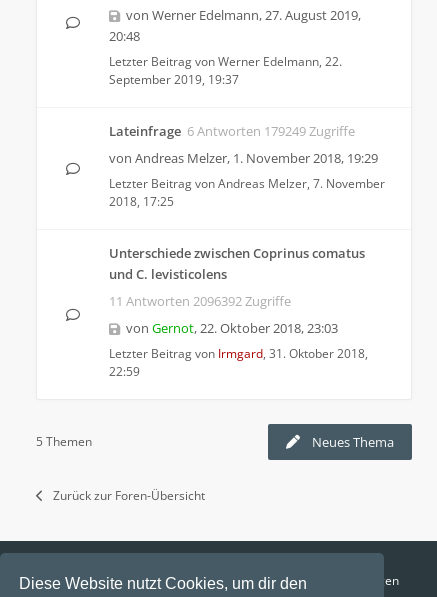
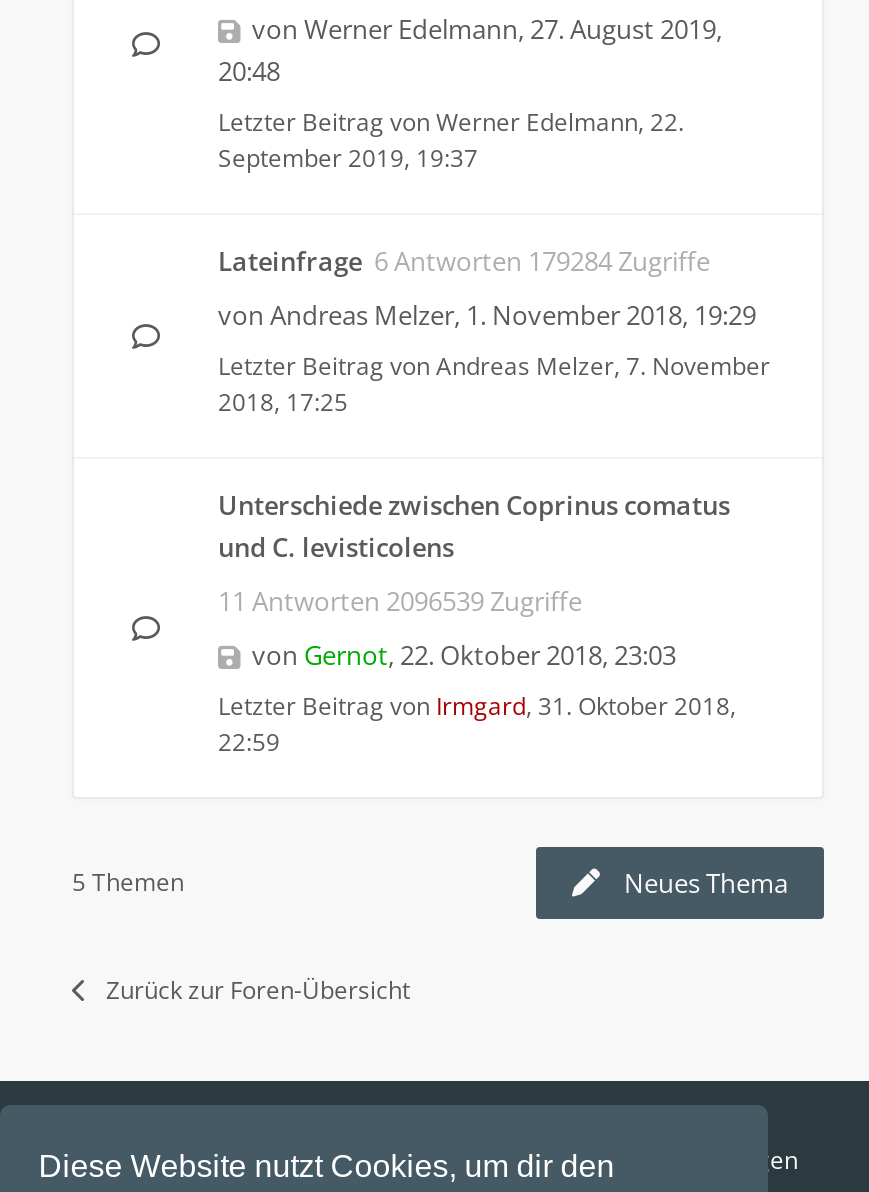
[109,122,355,140] Lateinfrage 6 Antworten 179249 Zugriffe -> [218,243,710,279] Lateinfrage 6 Antworten 179284 Zugriffe
[109,292,291,310] 11 Antworten 2096392 Zugriffe -> [218,583,582,619] 11 Antworten 2096539 Zugriffe

